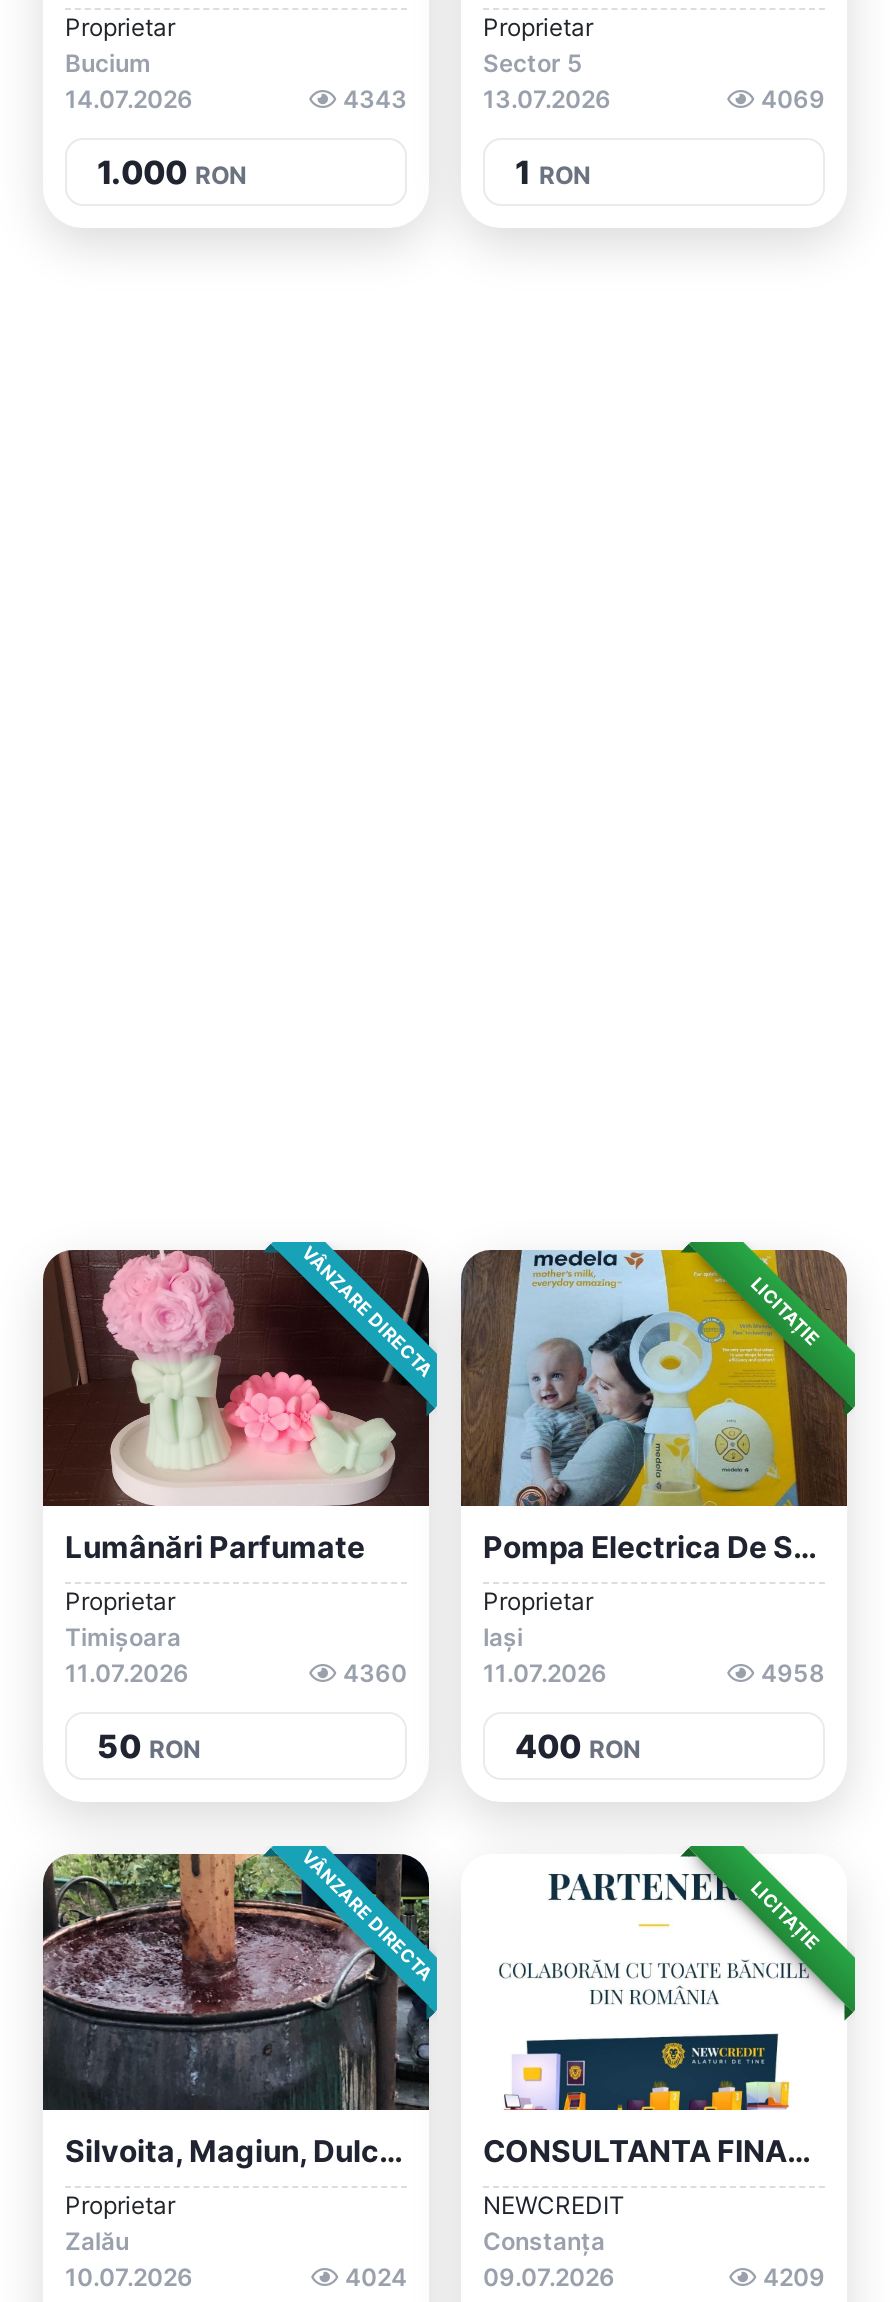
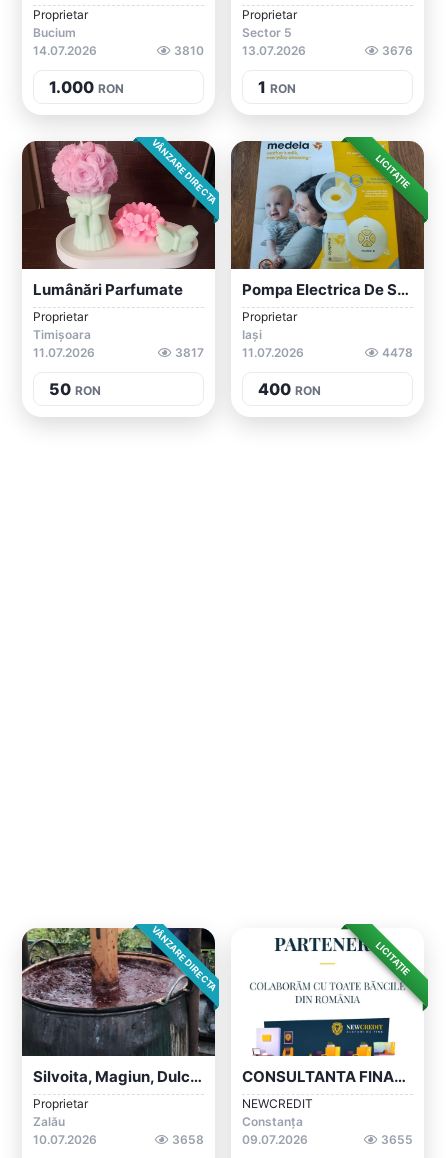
[337,84,407,114] 4343 -> [171,43,204,58] 3810
[755,84,825,114] 4069 -> [379,43,413,58] 3676
moved [65,1242,855,1766] -> [33,137,428,399]: [image] | Lumânări Parfumate | Proprietar | ... | 11.07.2026 | 400 RON
[337,1658,407,1688] 4360 -> [172,345,204,360] 3817
[755,1658,825,1688] 4958 -> [379,345,413,360] 4478
[339,2262,407,2292] 4024 -> [169,1132,204,1147] 3658
[757,2262,825,2292] 4209 -> [378,1132,413,1147] 3655

